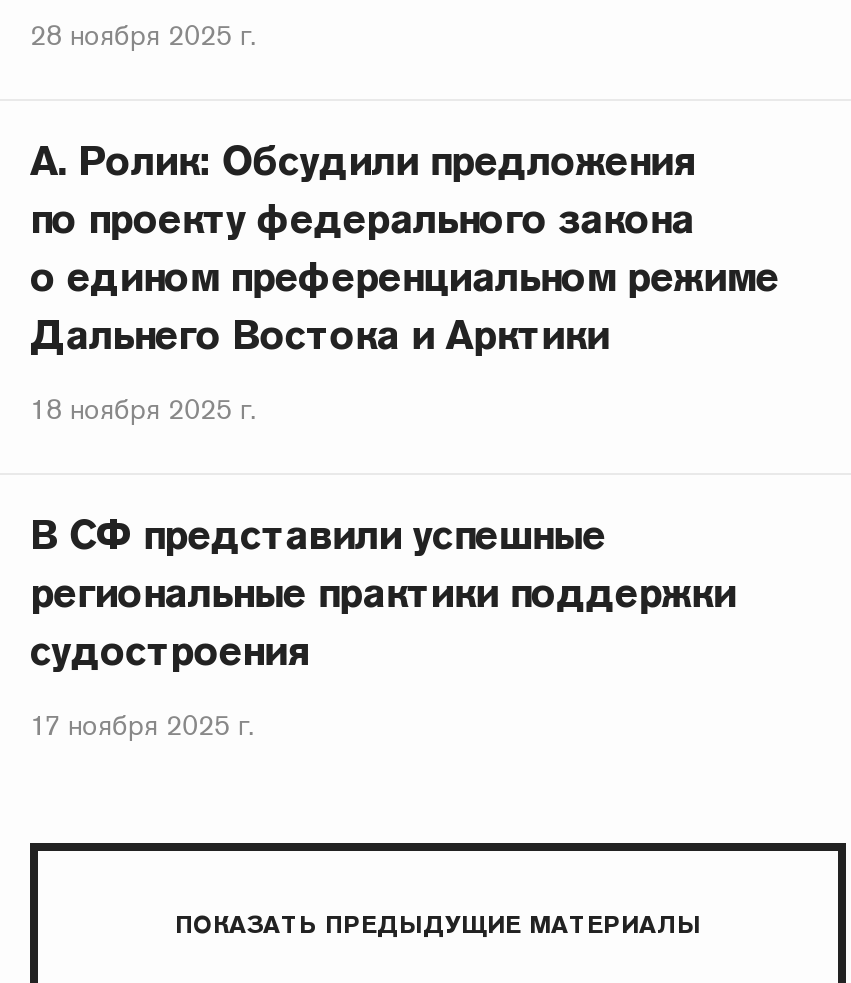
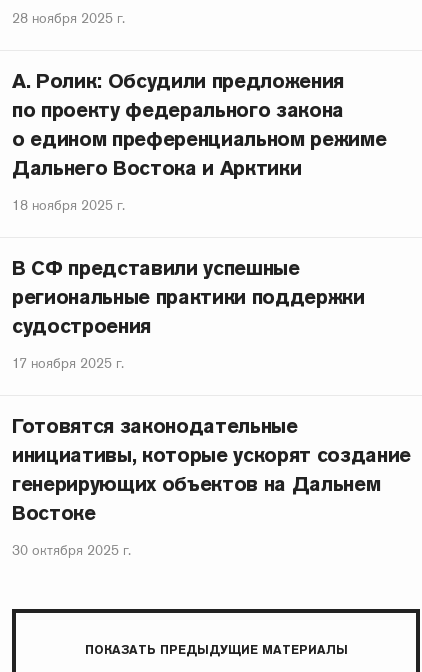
none -> [12,413,411,559] Готовятся законодательные | инициативы, которые ускорят создание | генерирующих объектов на Дальнем | Востоке | 30 октября 2025 г.

